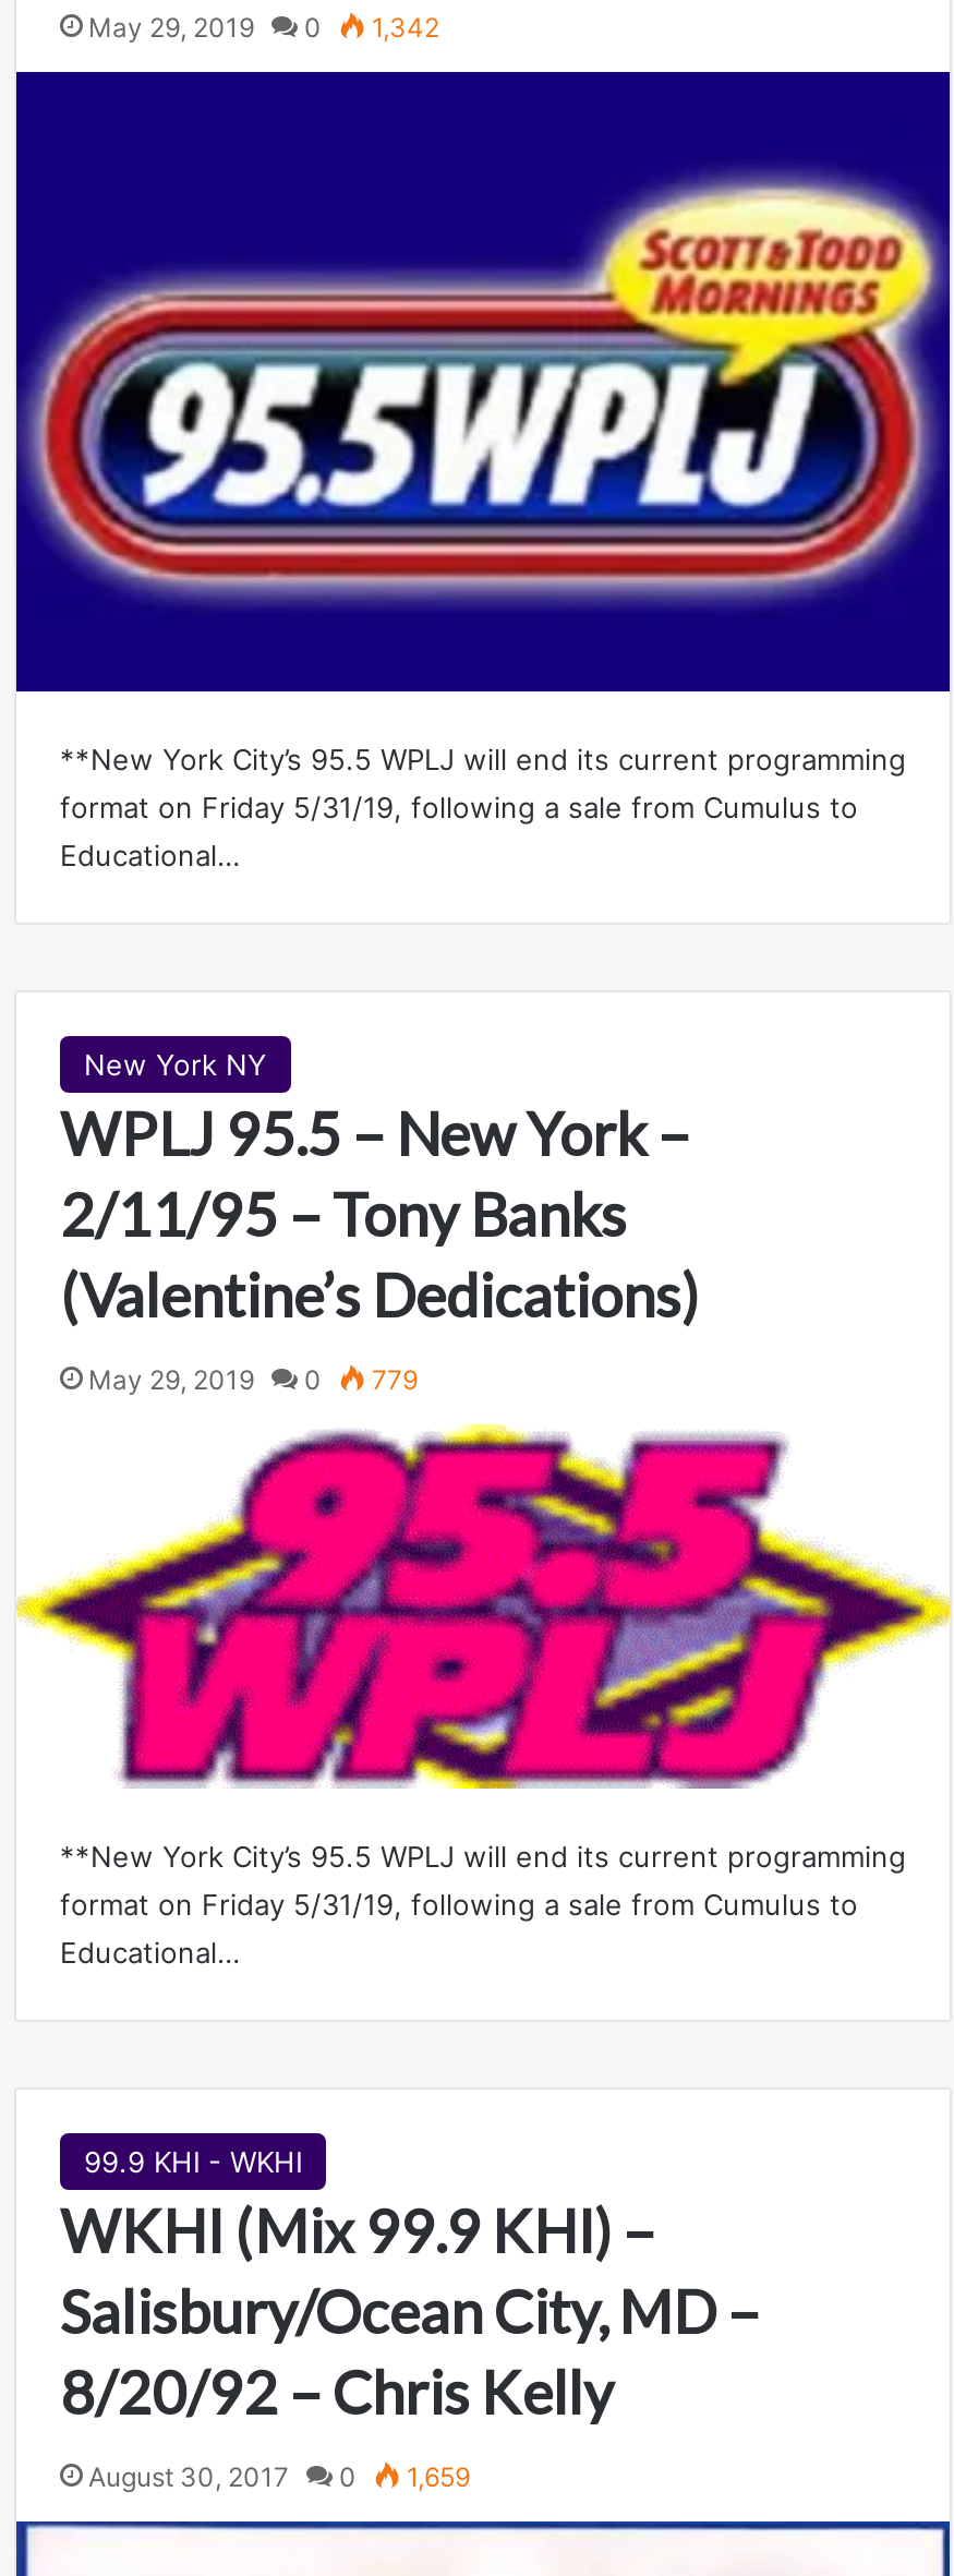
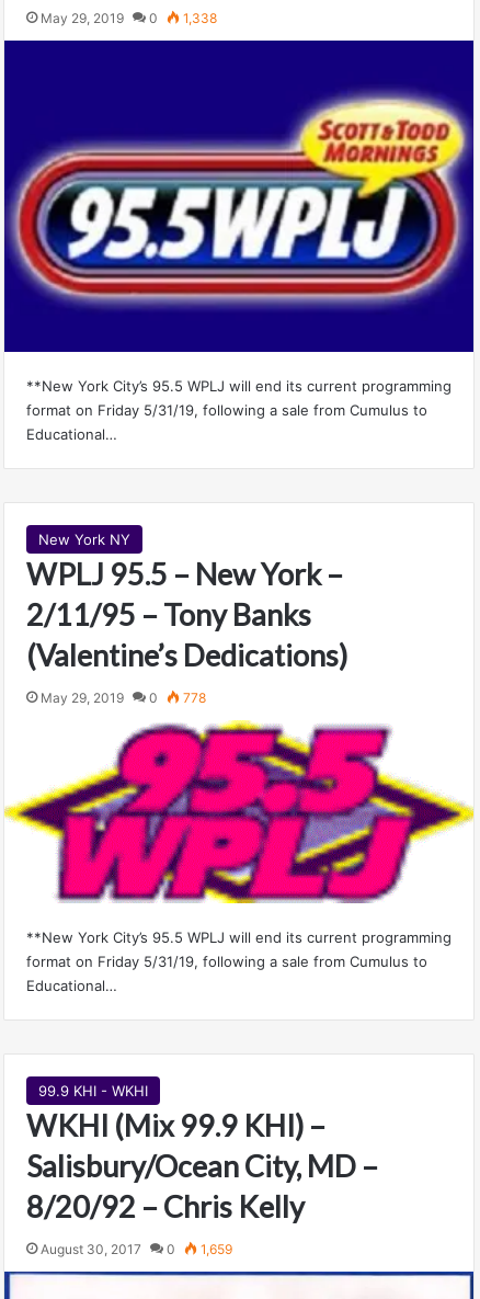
[88,11,439,44] May 29, 2019 0 1,342 -> [41,10,217,26] May 29, 2019 0 1,338
[88,1364,418,1397] May 29, 2019 0 779 -> [41,690,206,707] May 29, 2019 0 778

